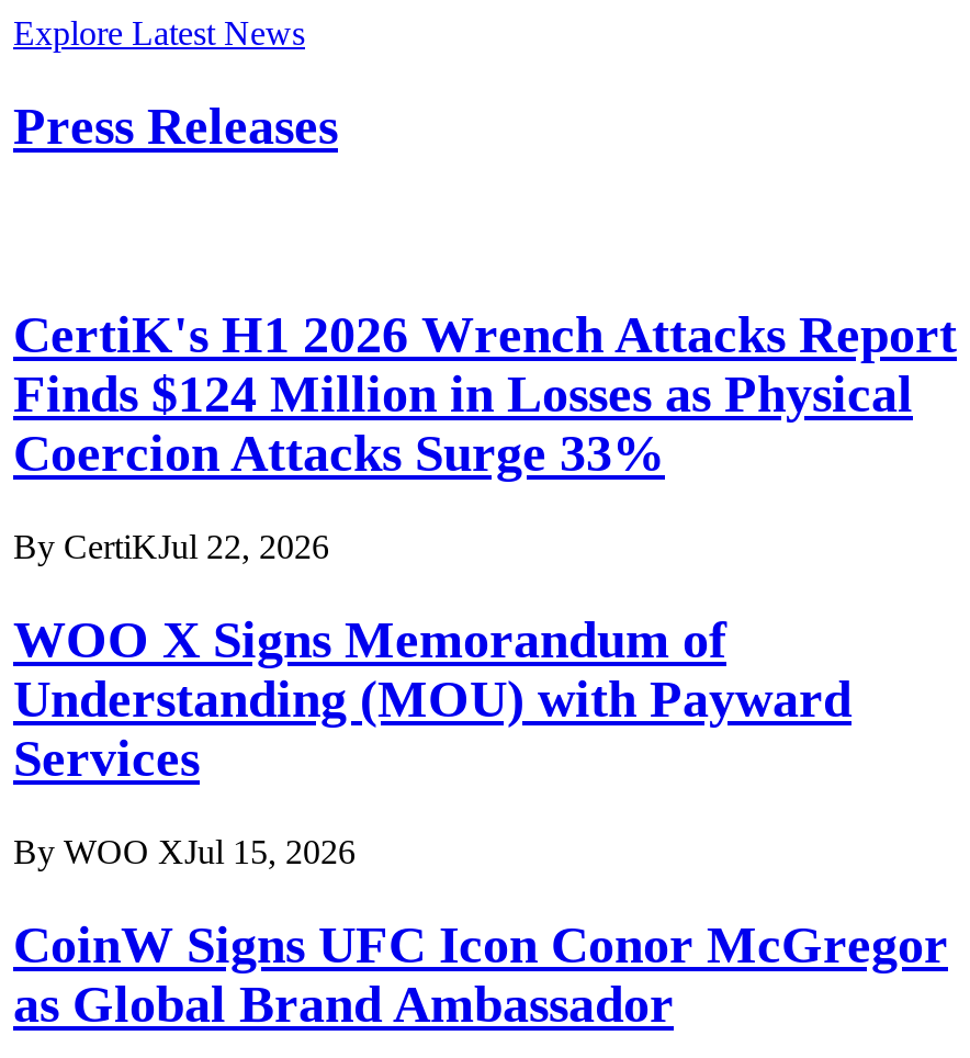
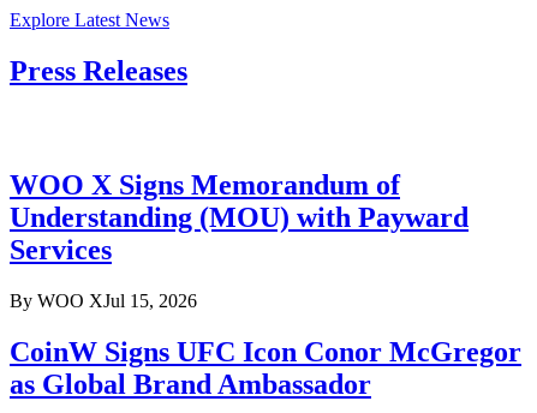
[13,306,957,565] CertiK's H1 2026 Wrench Attacks Report | Finds $124 Million in Losses as Physical | Coercion Attacks Surge 33% | By CertiKJul 22, 2026 -> none

